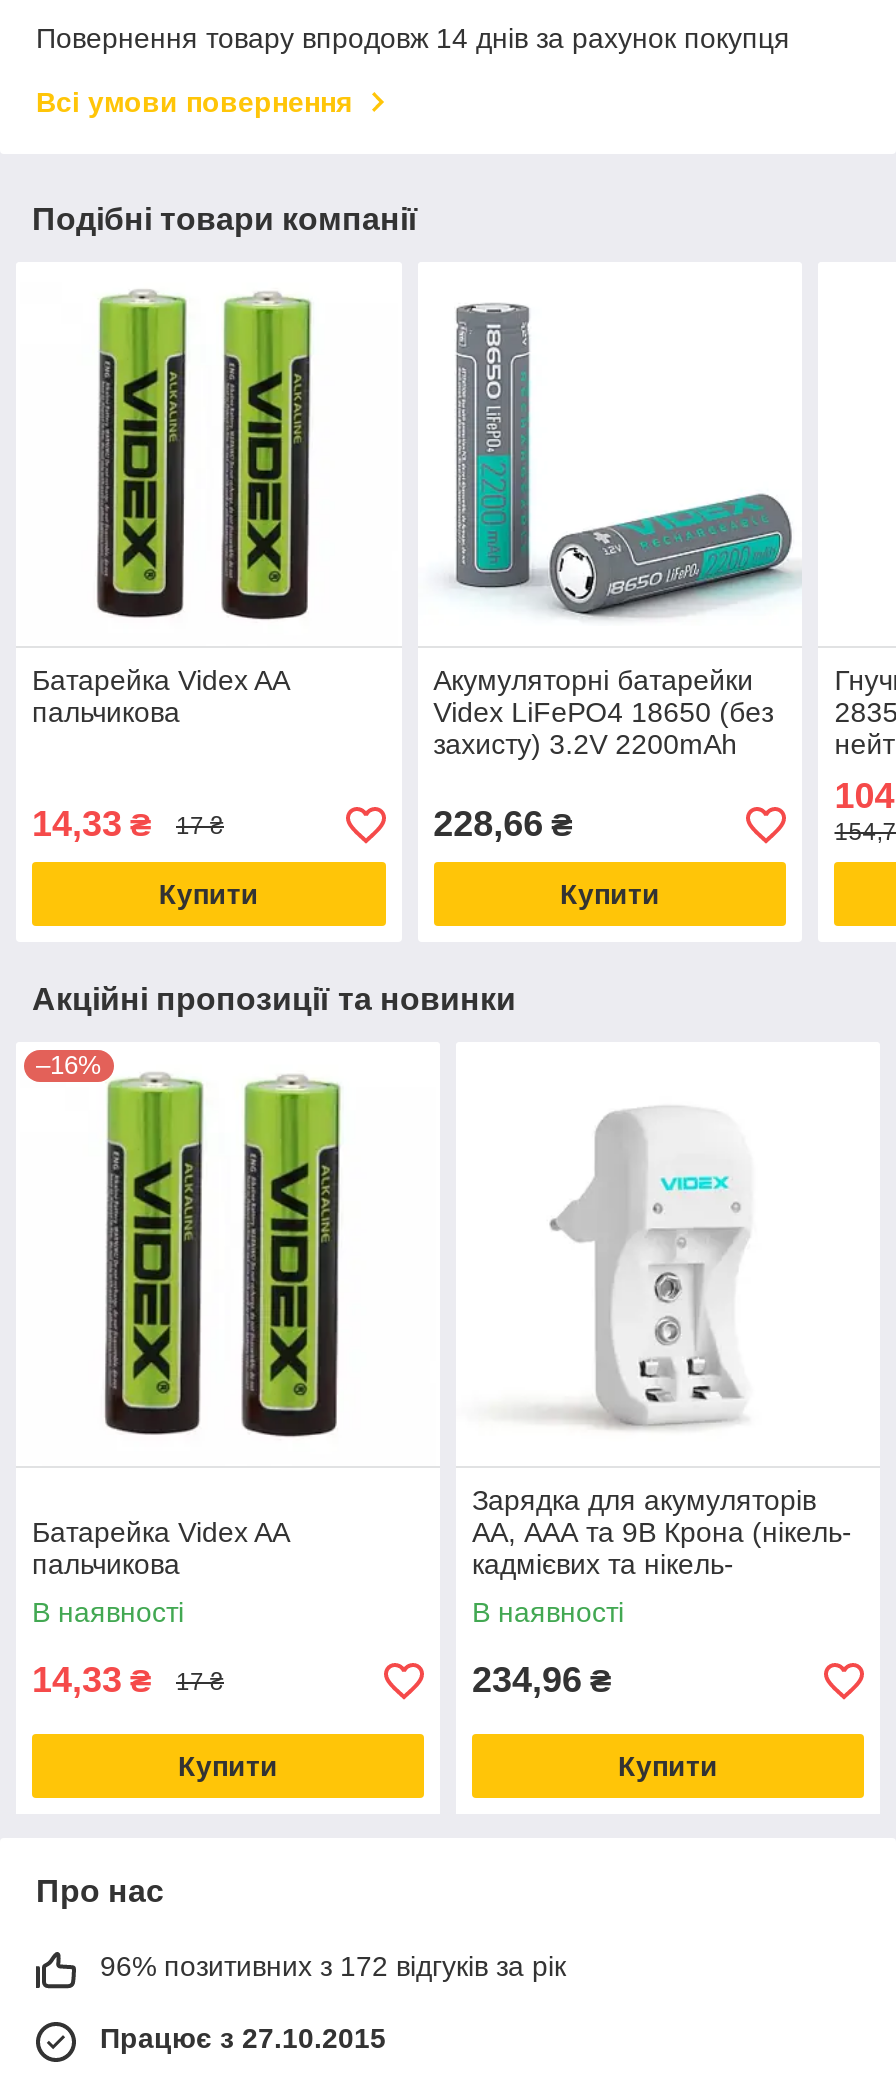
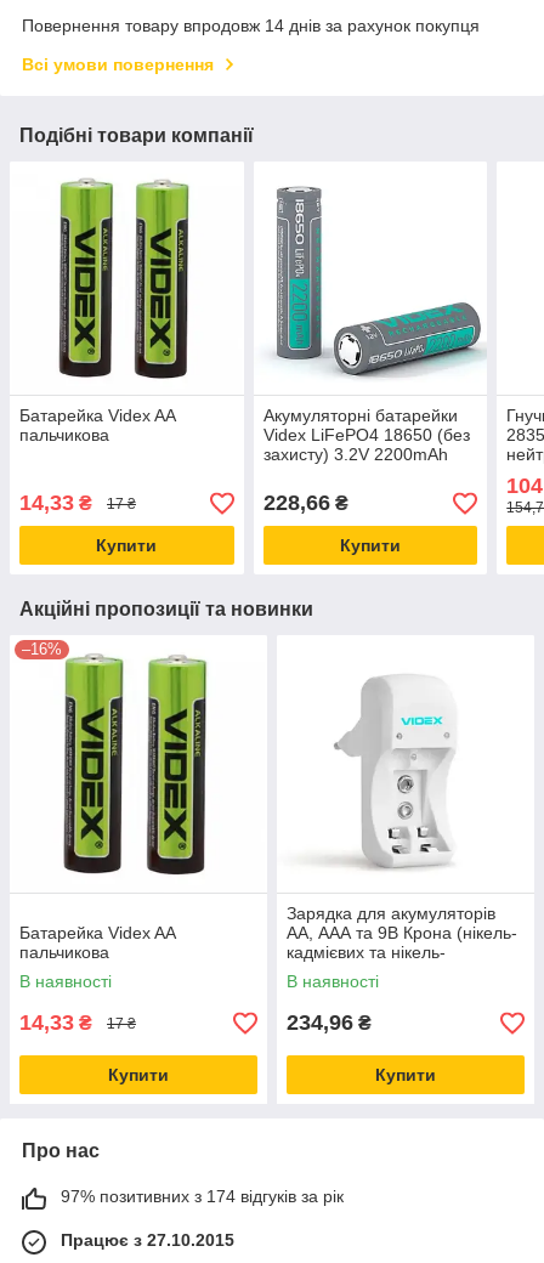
[100,1951,566,1983] 96% позитивних з 172 відгуків за рік -> [61,1187,344,1206] 97% позитивних з 174 відгуків за рік

